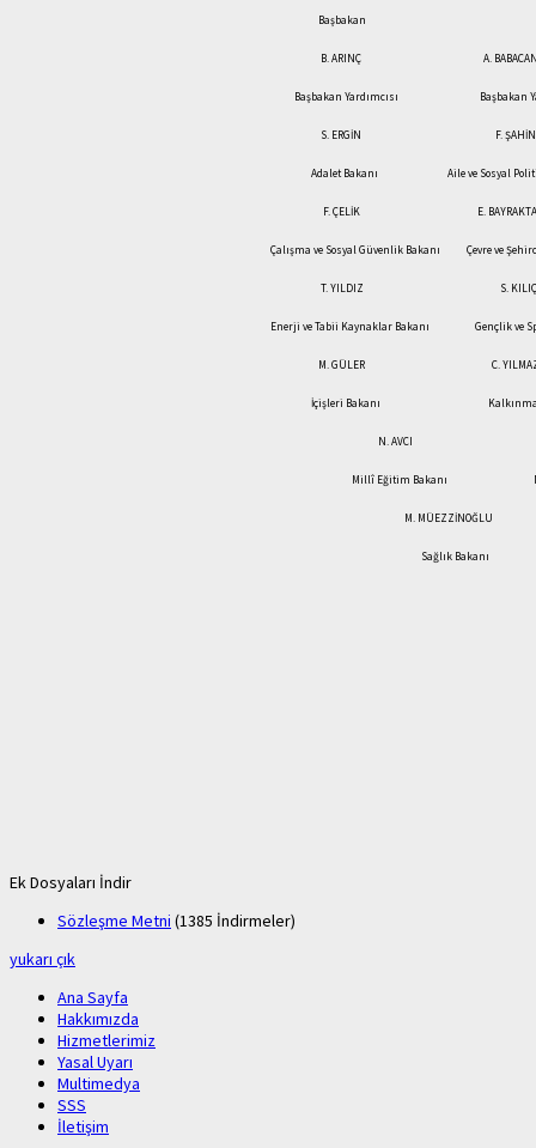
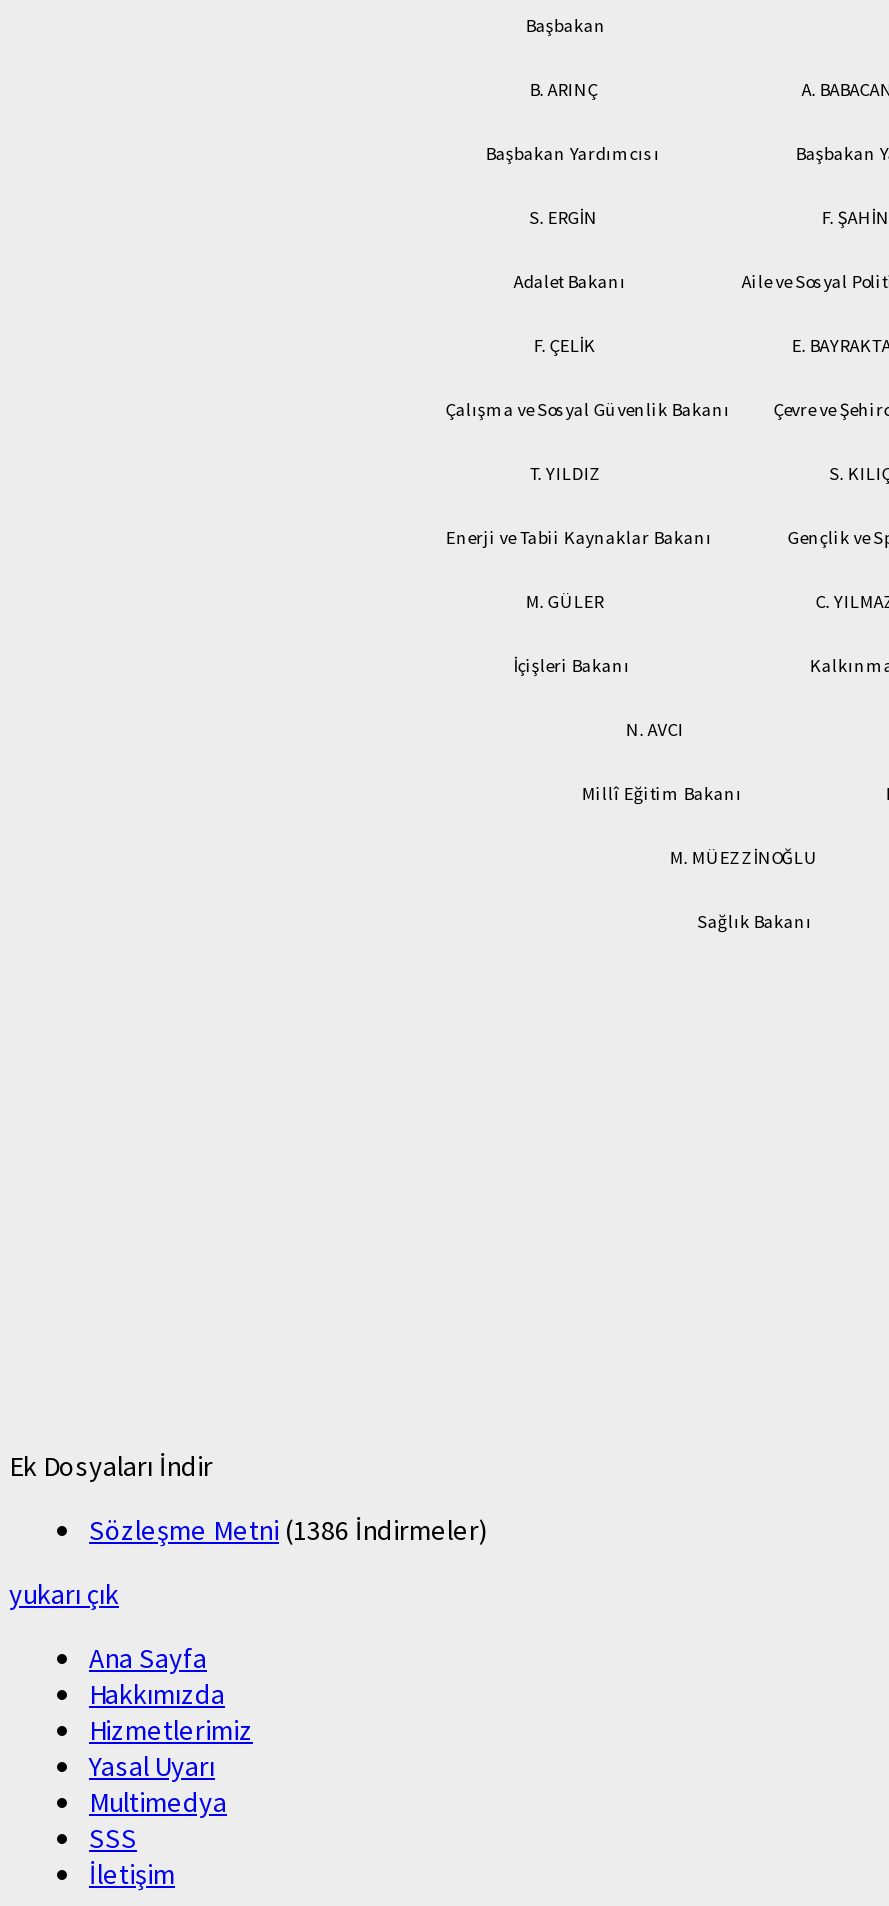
[57,910,296,931] Sözleşme Metni (1385 İndirmeler) -> [89,1512,487,1548] Sözleşme Metni (1386 İndirmeler)

